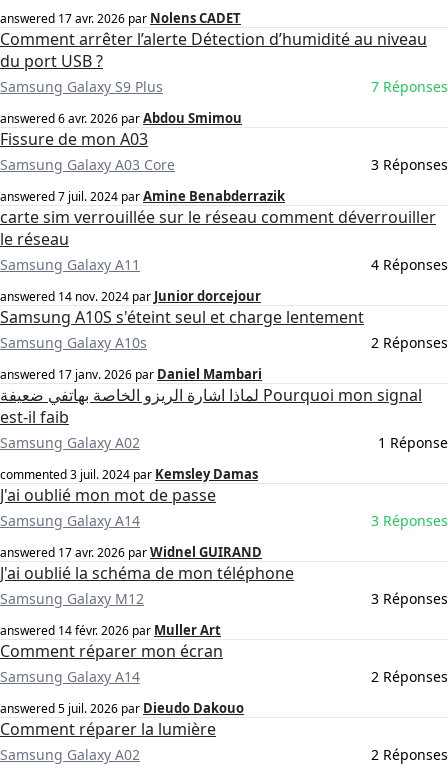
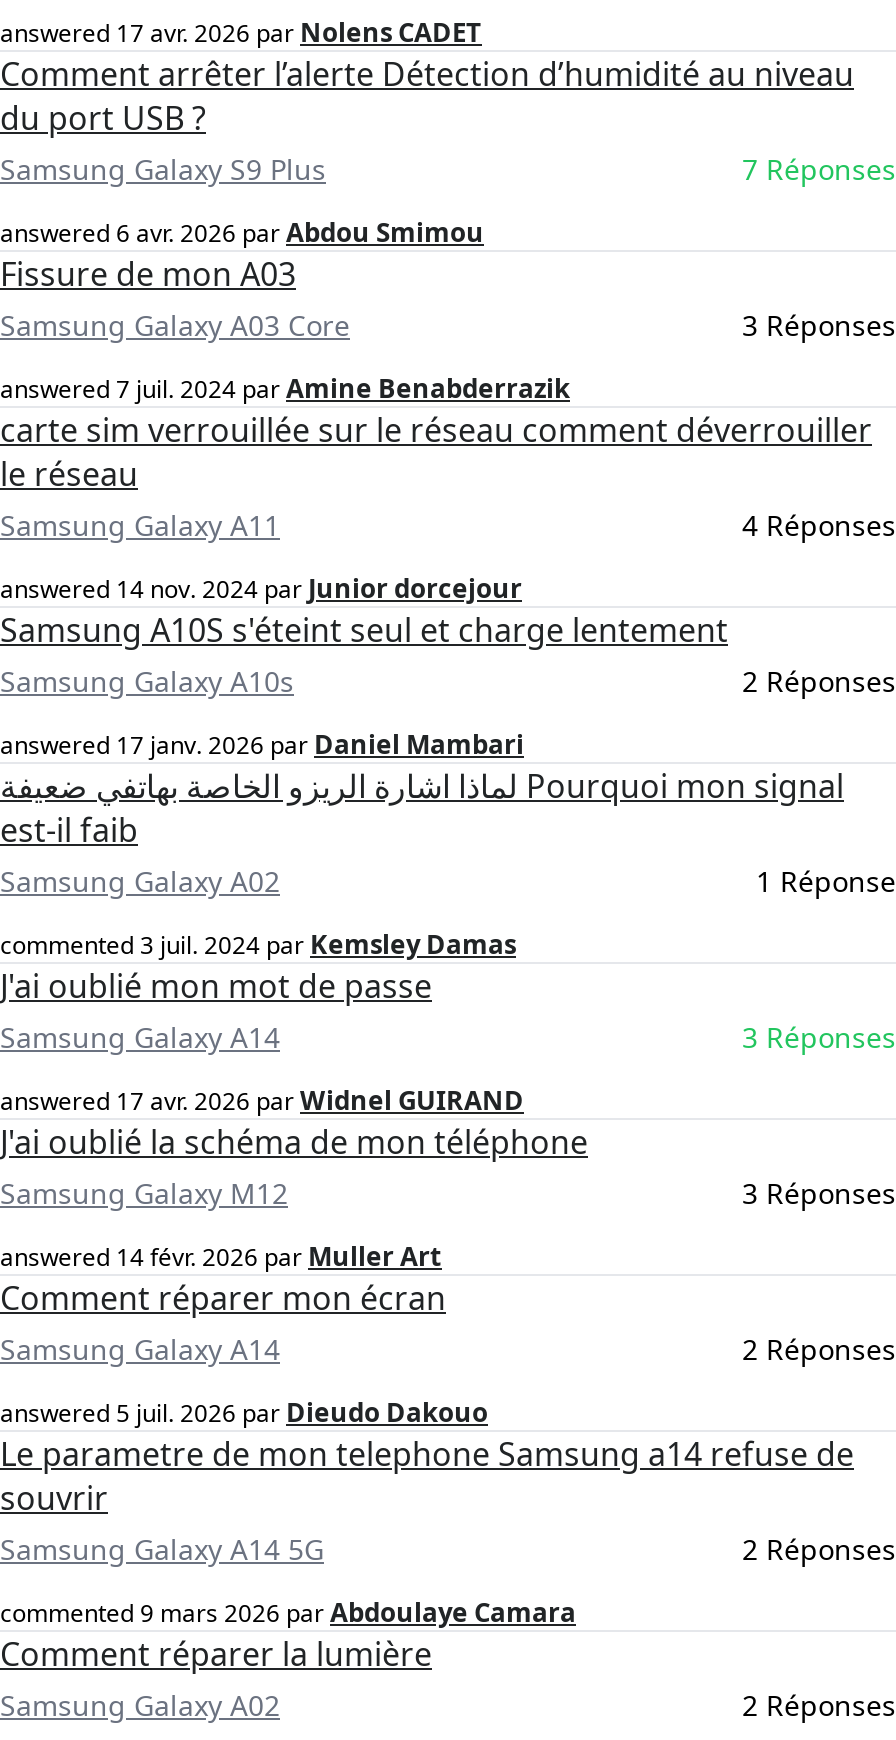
none -> [0,1432,896,1630] Le parametre de mon telephone Samsung a14 refuse de | souvrir | Samsung Galaxy A14 5G | 2 Réponses | commented 9 mars 2026 parAbdoulaye Camara

